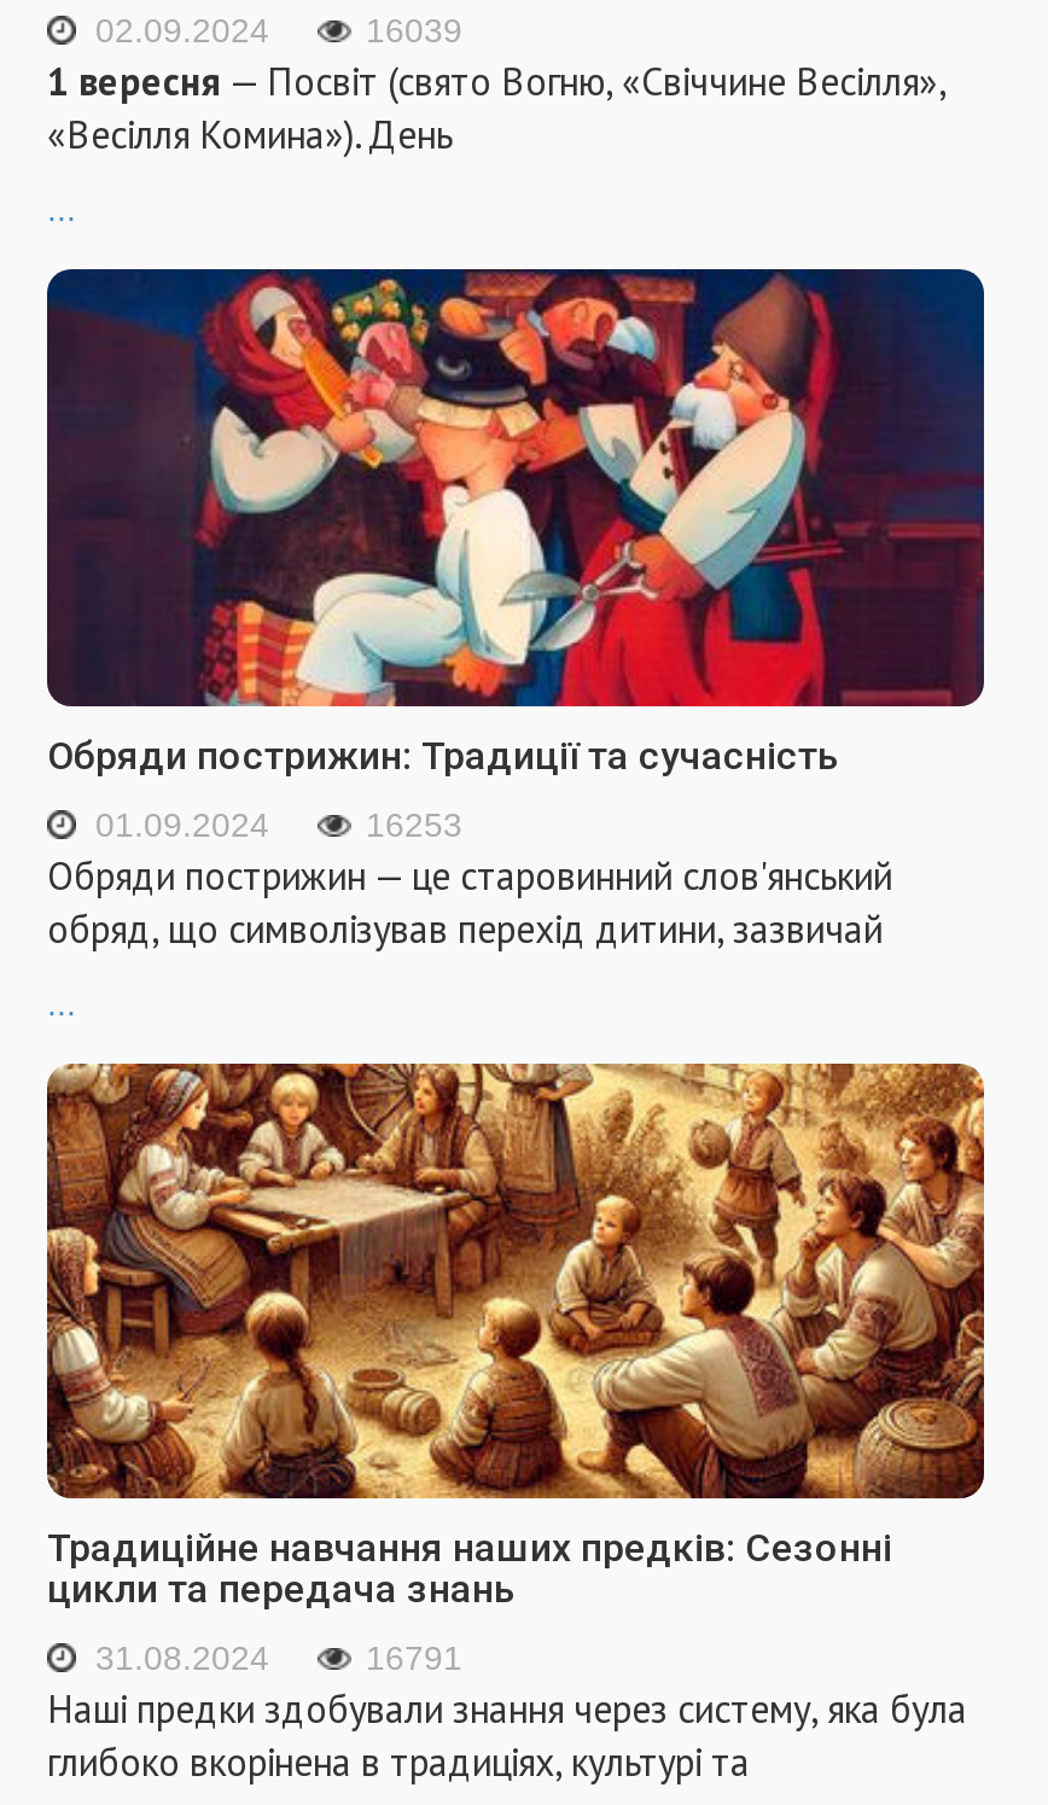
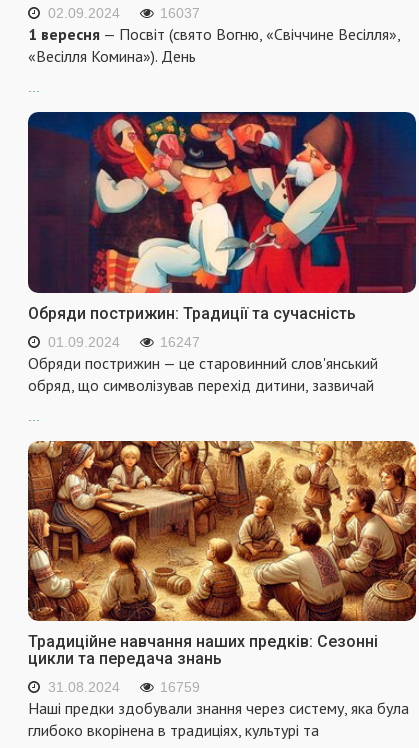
[366,11,462,50] 16039 -> [160,5,200,21] 16037
[366,804,462,843] 16253 -> [160,334,200,350] 16247
[366,1638,462,1677] 16791 -> [160,679,200,695] 16759

